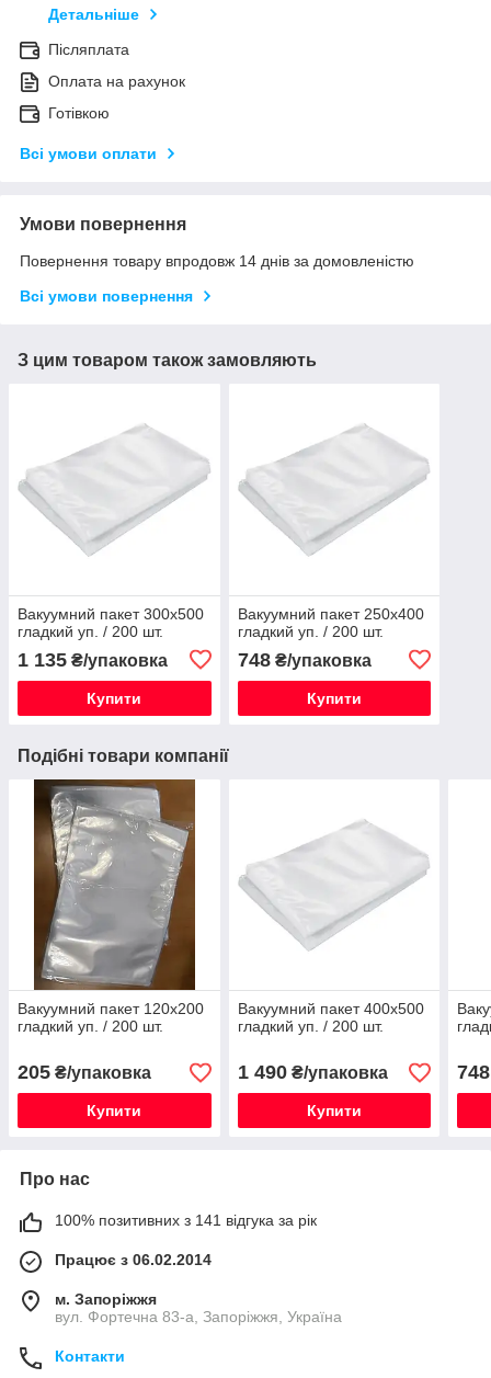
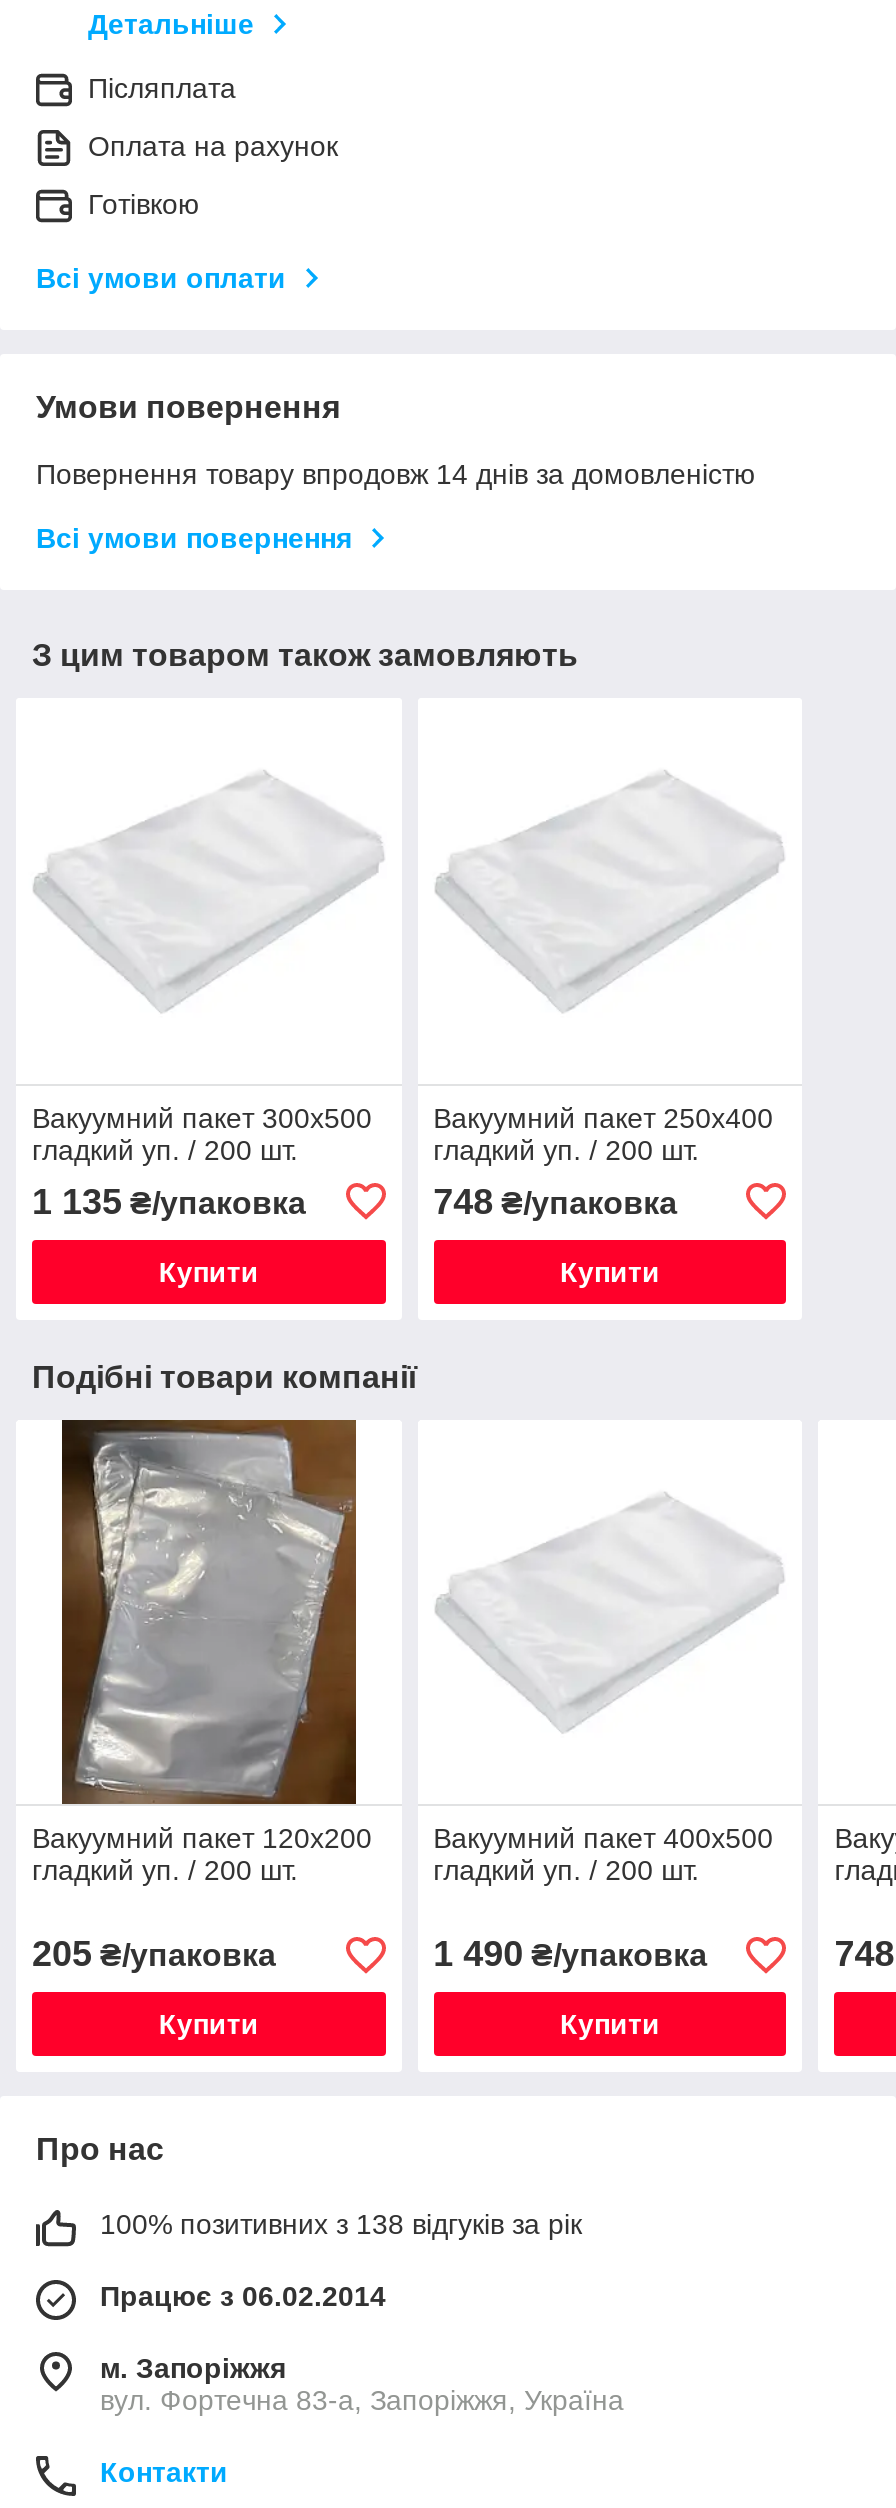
[55,1212,317,1229] 100% позитивних з 141 відгука за рік -> [100,2209,582,2241] 100% позитивних з 138 відгуків за рік

